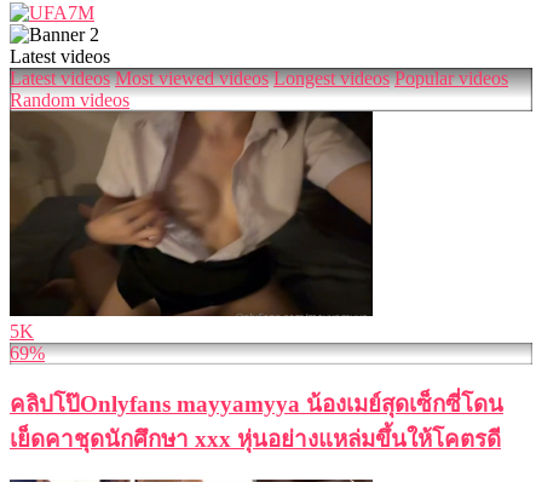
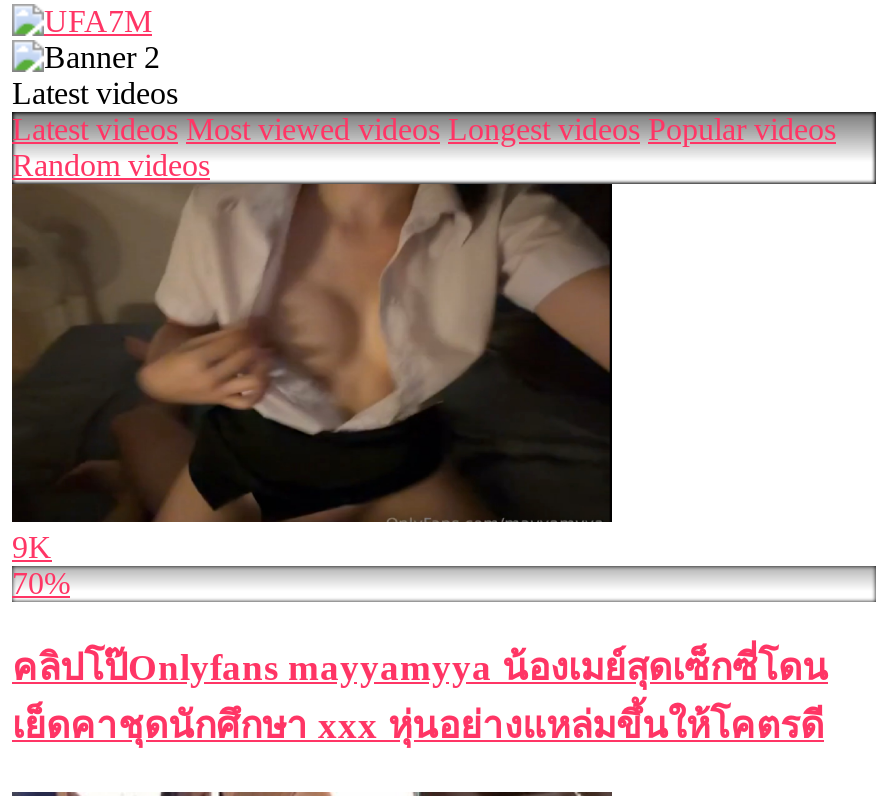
[10,320,45,363] 5K | 69% -> [12,529,70,599] 9K | 70%

